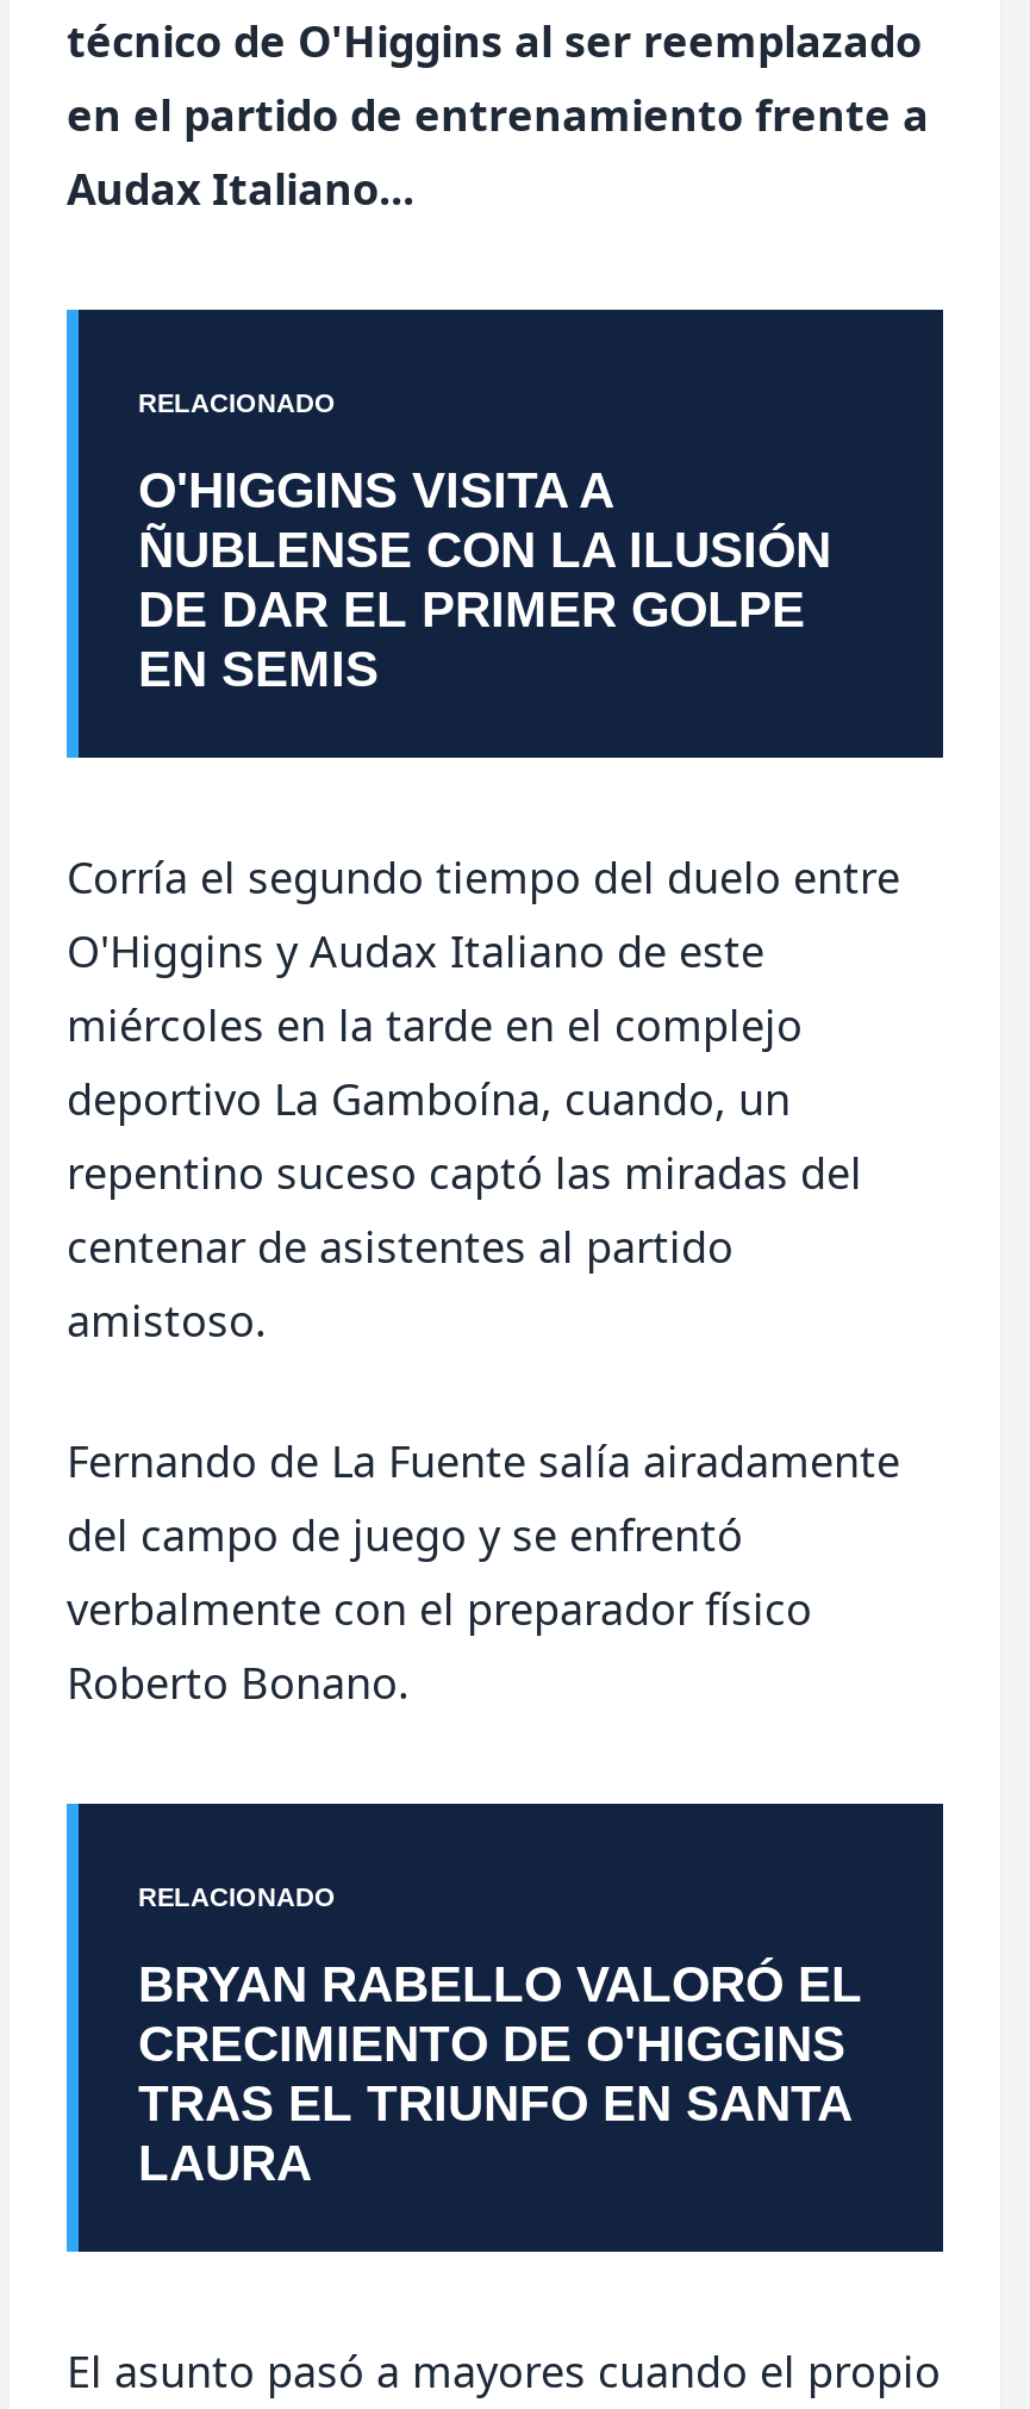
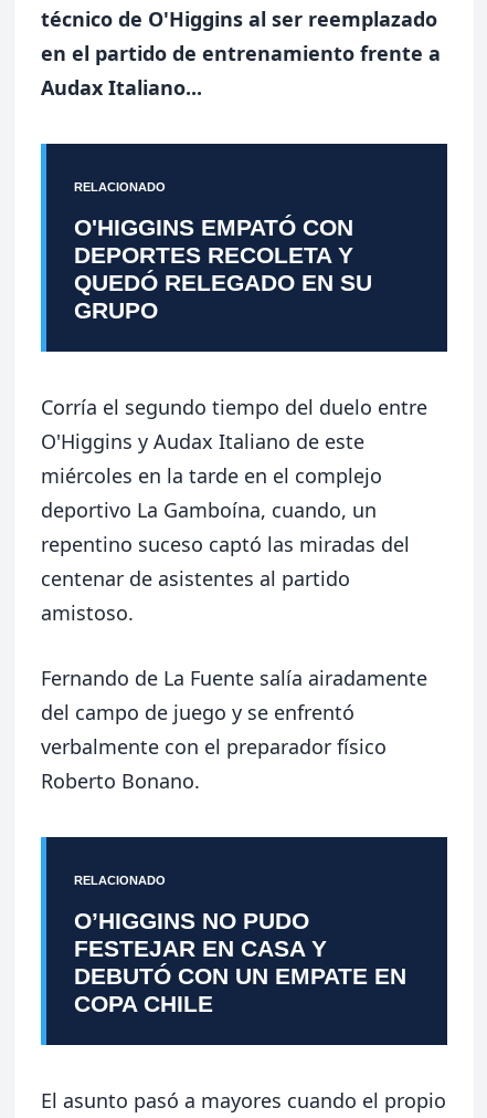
[138,461,831,695] O'HIGGINS VISITA A | ÑUBLENSE CON LA ILUSIÓN | DE DAR EL PRIMER GOLPE | EN SEMIS -> [74,214,372,322] O'HIGGINS EMPATÓ CON | DEPORTES RECOLETA Y | QUEDÓ RELEGADO EN SU | GRUPO
[138,1955,862,2189] BRYAN RABELLO VALORÓ EL | CRECIMIENTO DE O'HIGGINS | TRAS EL TRIUNFO EN SANTA | LAURA -> [74,907,406,1016] O’HIGGINS NO PUDO | FESTEJAR EN CASA Y | DEBUTÓ CON UN EMPATE EN | COPA CHILE

